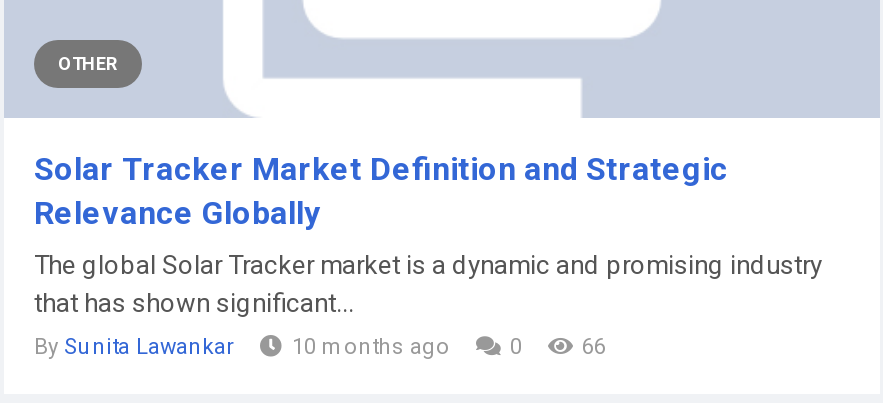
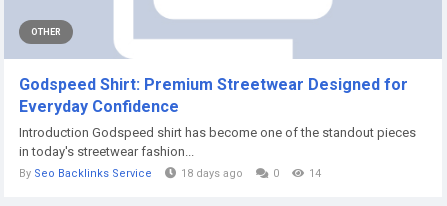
[34,150,728,232] Solar Tracker Market Definition and Strategic | Relevance Globally -> [19,75,408,116] Godspeed Shirt: Premium Streetwear Designed for | Everyday Confidence
[34,250,822,318] The global Solar Tracker market is a dynamic and promising industry | that has shown significant... -> [19,125,416,159] Introduction Godspeed shirt has become one of the standout pieces | in today's streetwear fashion...
[34,334,450,360] By Sunita Lawankar | 10 months ago -> [19,167,243,180] By Seo Backlinks Service | 18 days ago
[582,334,606,360] 66 -> [309,167,321,180] 14

